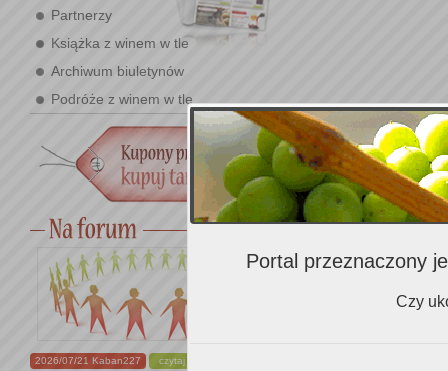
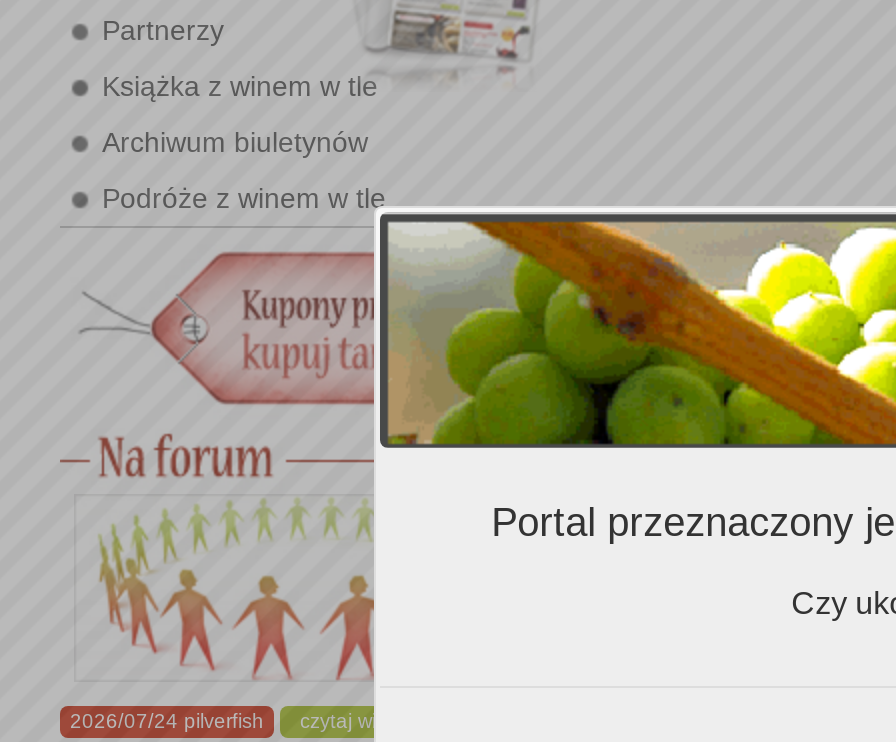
[35,355,141,366] 2026/07/21 Kaban227 -> [70,710,264,732] 2026/07/24 pilverfish

